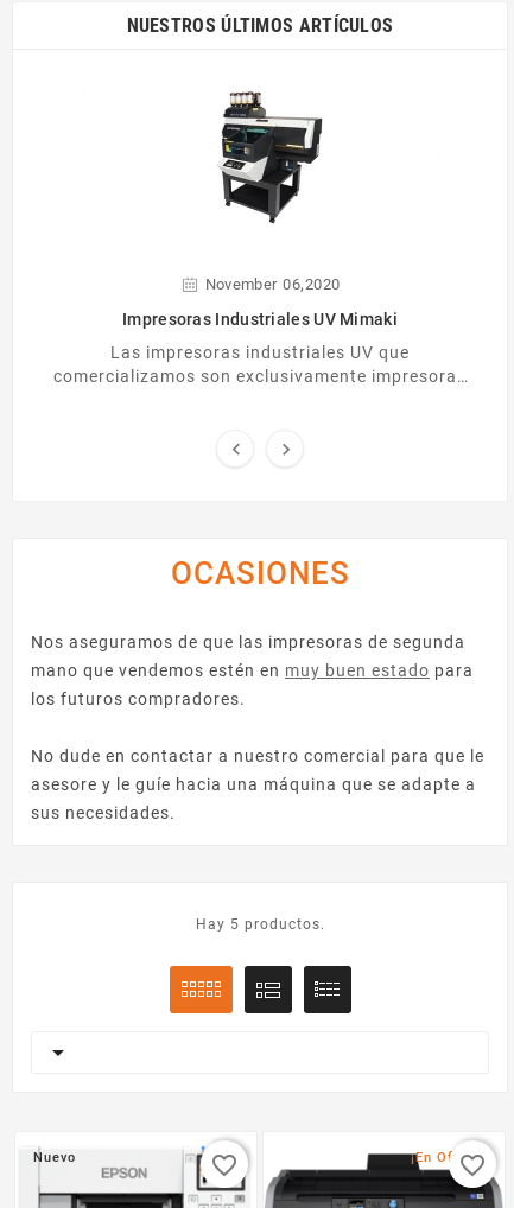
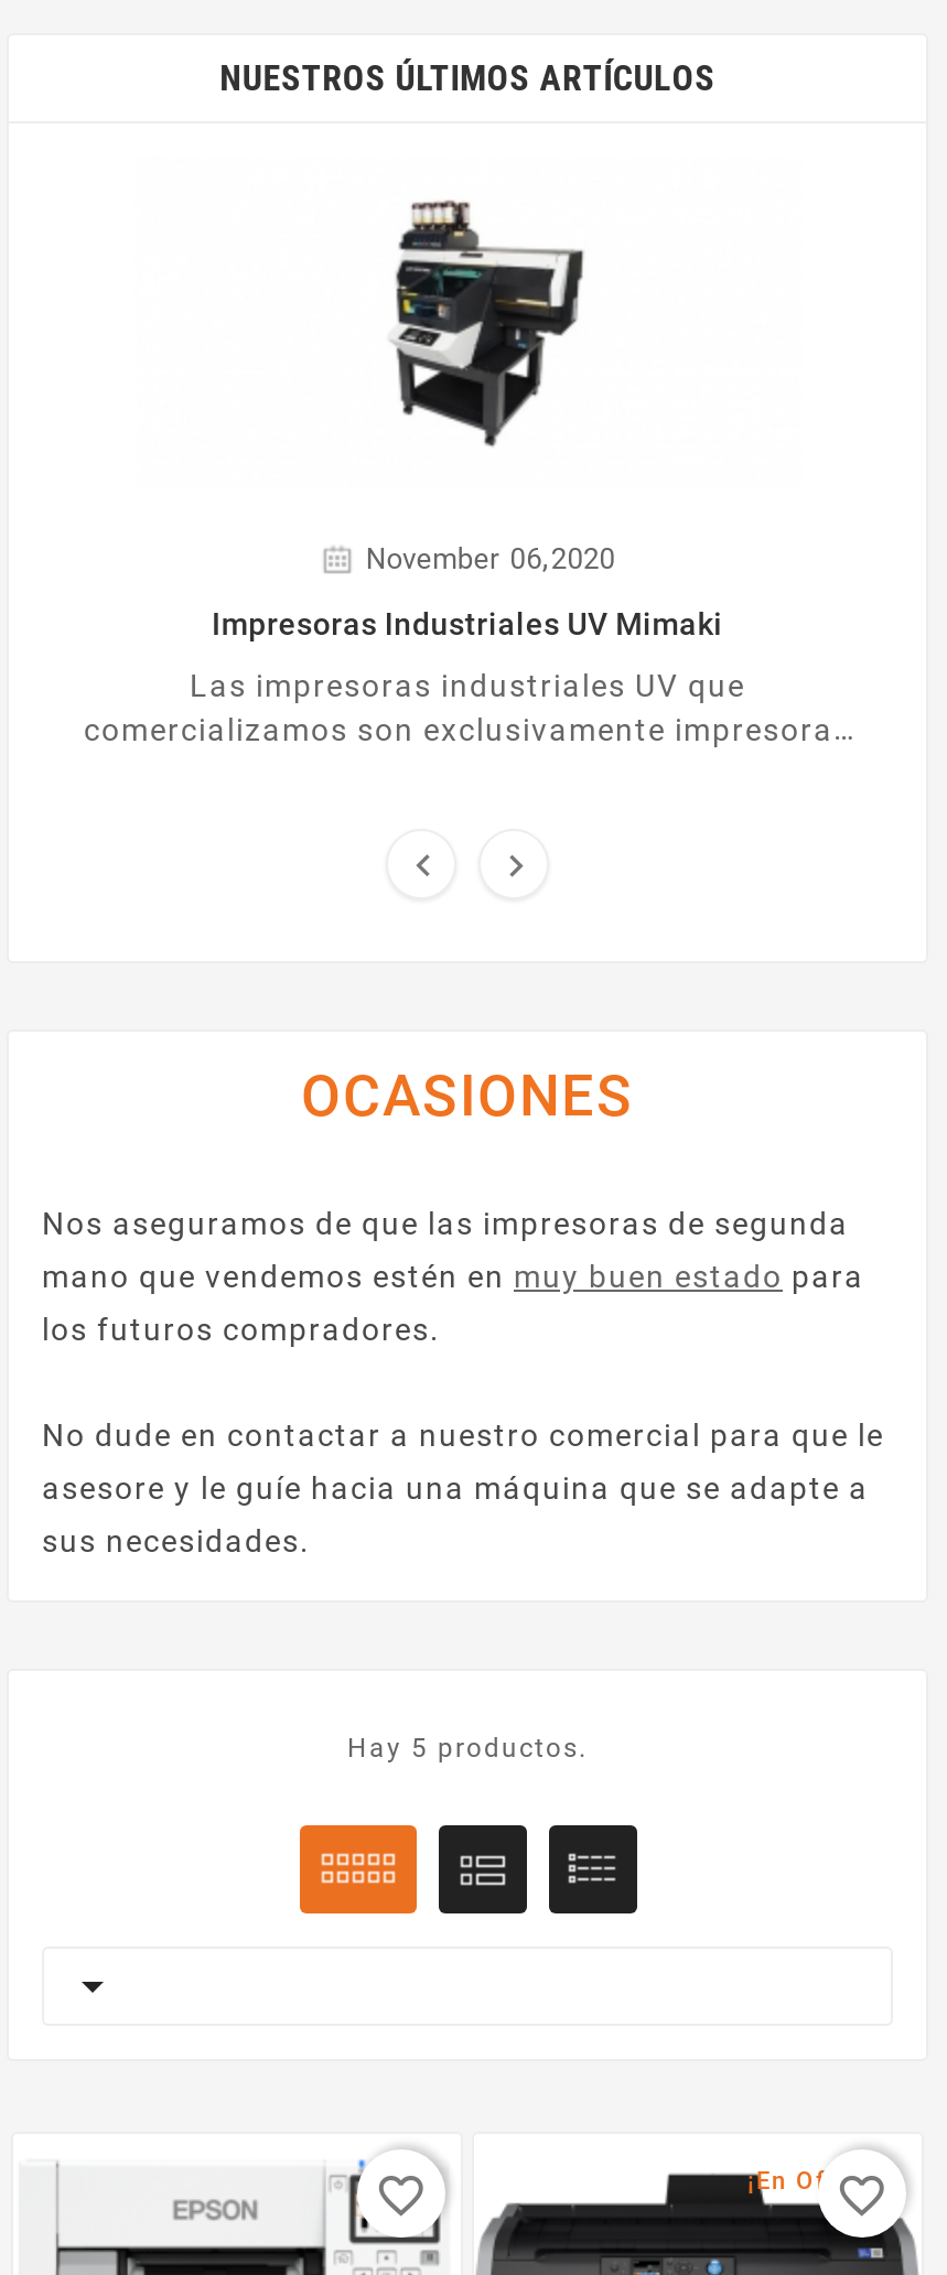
[33,1149,76,1165] Nuevo -> none

